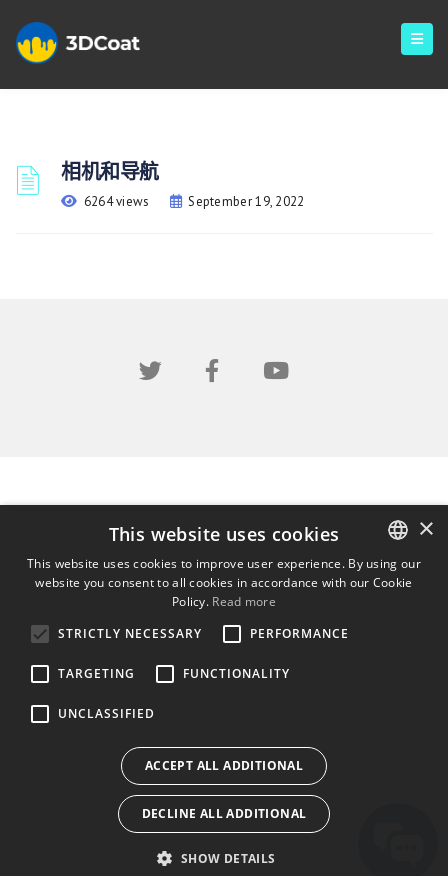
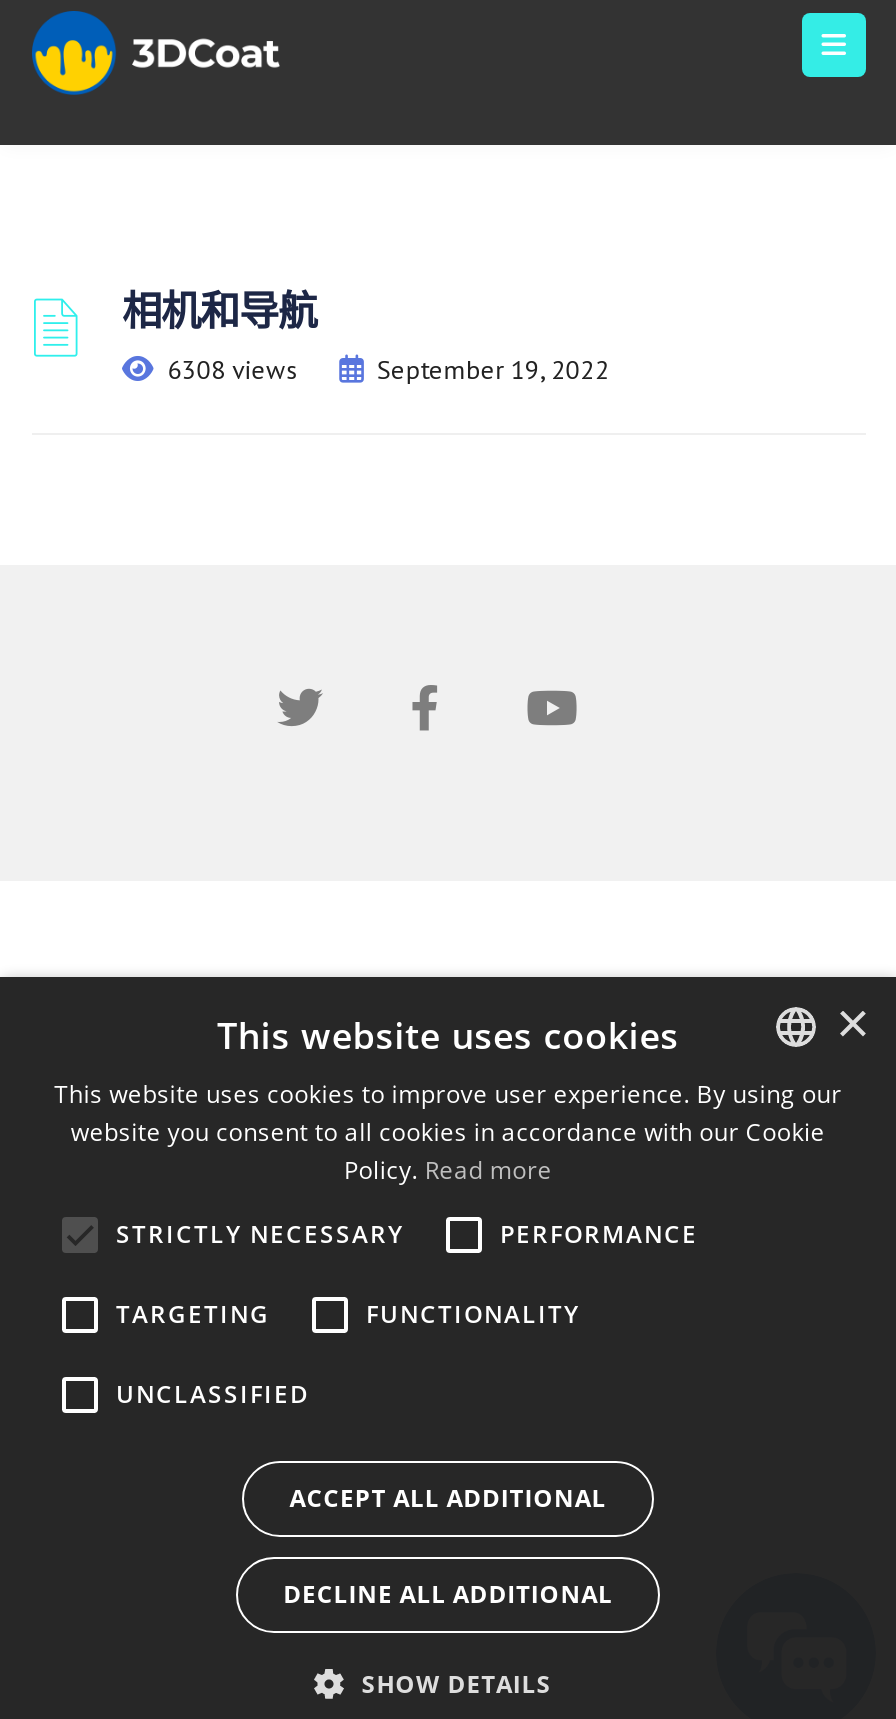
[84,193,150,210] 6264 views -> [167,353,299,387] 6308 views

